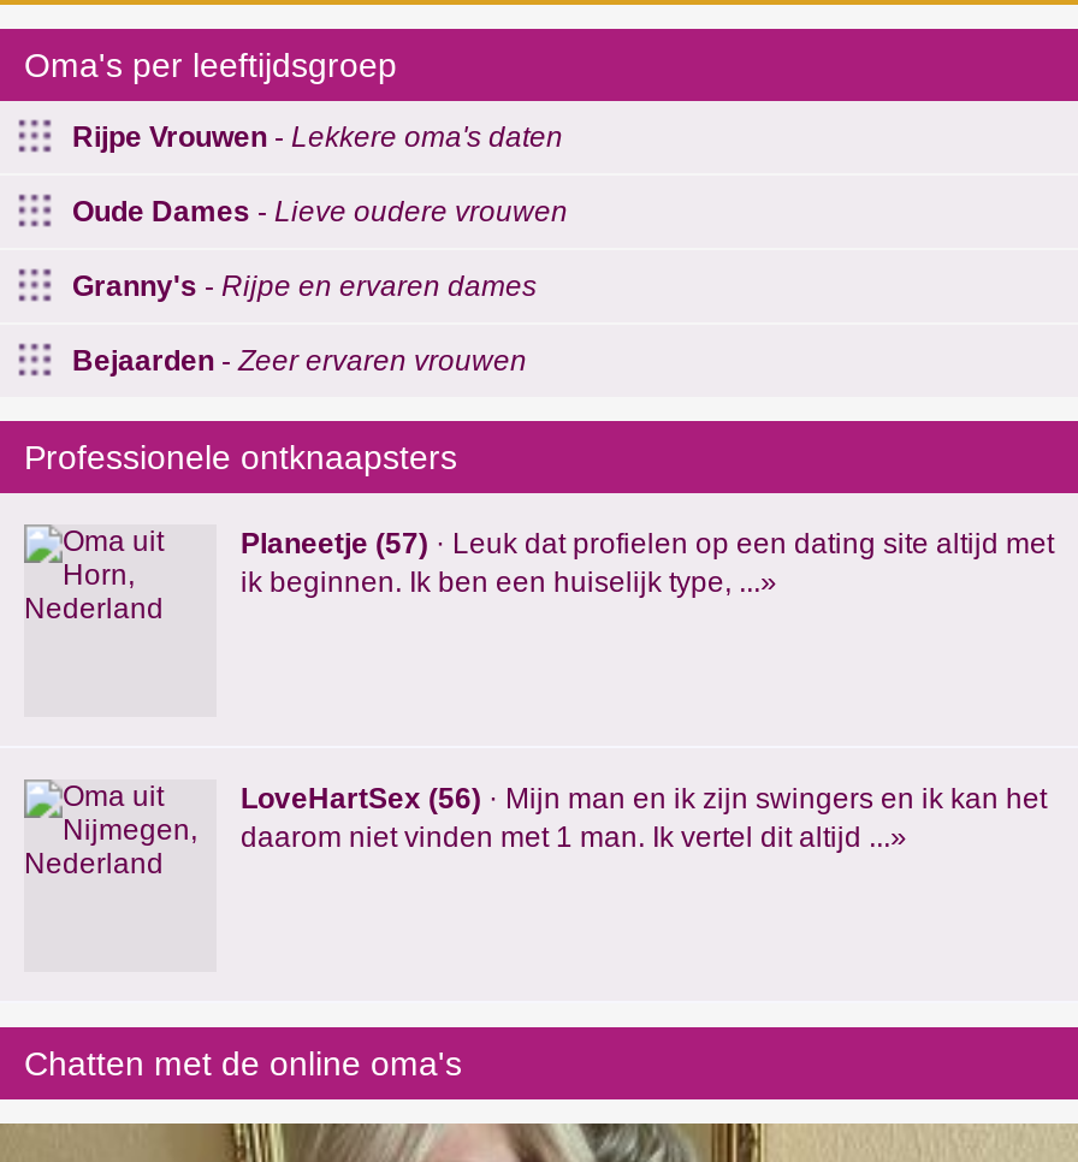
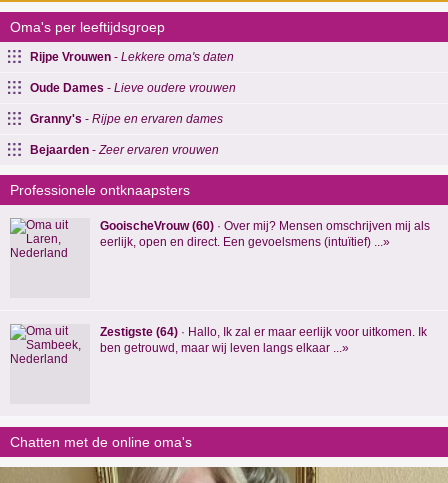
[241,527,1054,599] Planeetje (57) · Leuk dat profielen op een dating site altijd met | ik beginnen. Ik ben een huiselijk type, ...» -> [100,219,430,249] GooischeVrouw (60) · Over mij? Mensen omschrijven mij als | eerlijk, open en direct. Een gevoelsmens (intuïtief) ...»
[241,782,1047,854] LoveHartSex (56) · Mijn man en ik zijn swingers en ik kan het | daarom niet vinden met 1 man. Ik vertel dit altijd ...» -> [100,325,427,355] Zestigste (64) · Hallo, Ik zal er maar eerlijk voor uitkomen. Ik | ben getrouwd, maar wij leven langs elkaar ...»

